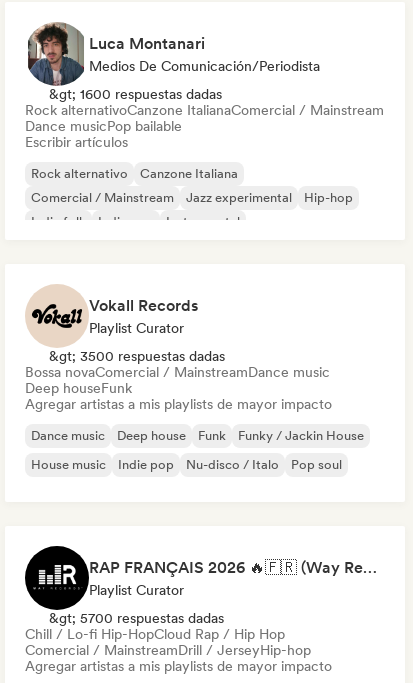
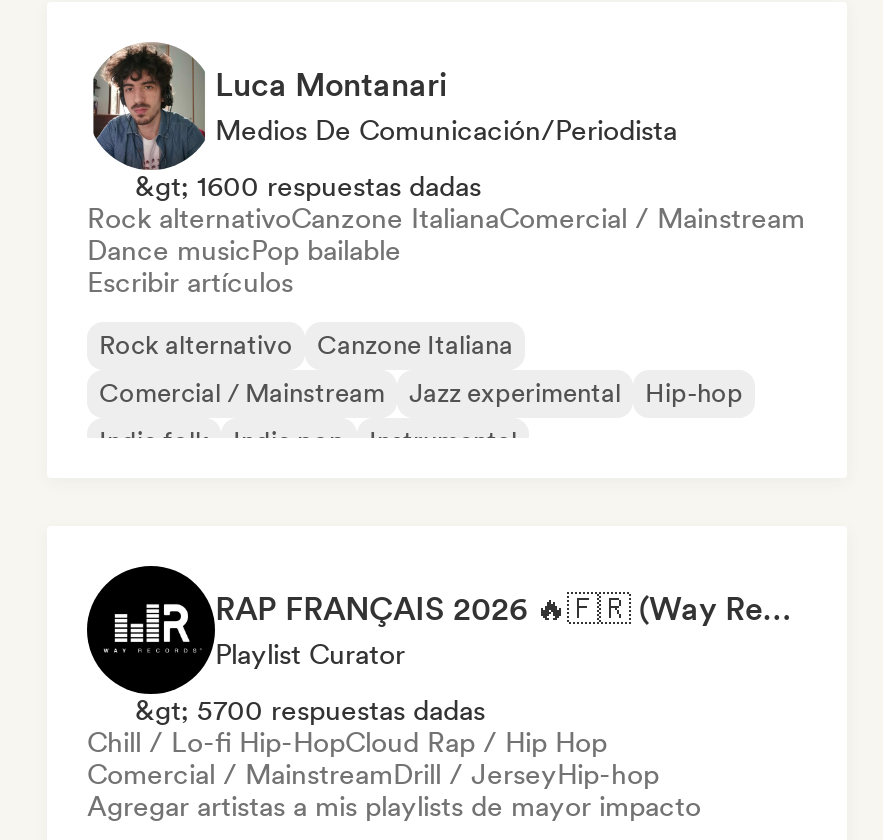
[25,285,364,472] [image] | Vokall Records | Playlist Curator | &gt; 3500 respuestas dadas | Bossa novaComercial / MainstreamDance music | Deep houseFunk | Agregar artistas a mis playlists de mayor impacto | Dance music | Deep house | Funk | Funky / Jackin House | House music | Indie pop | Nu-disco / Italo | Pop soul -> none

